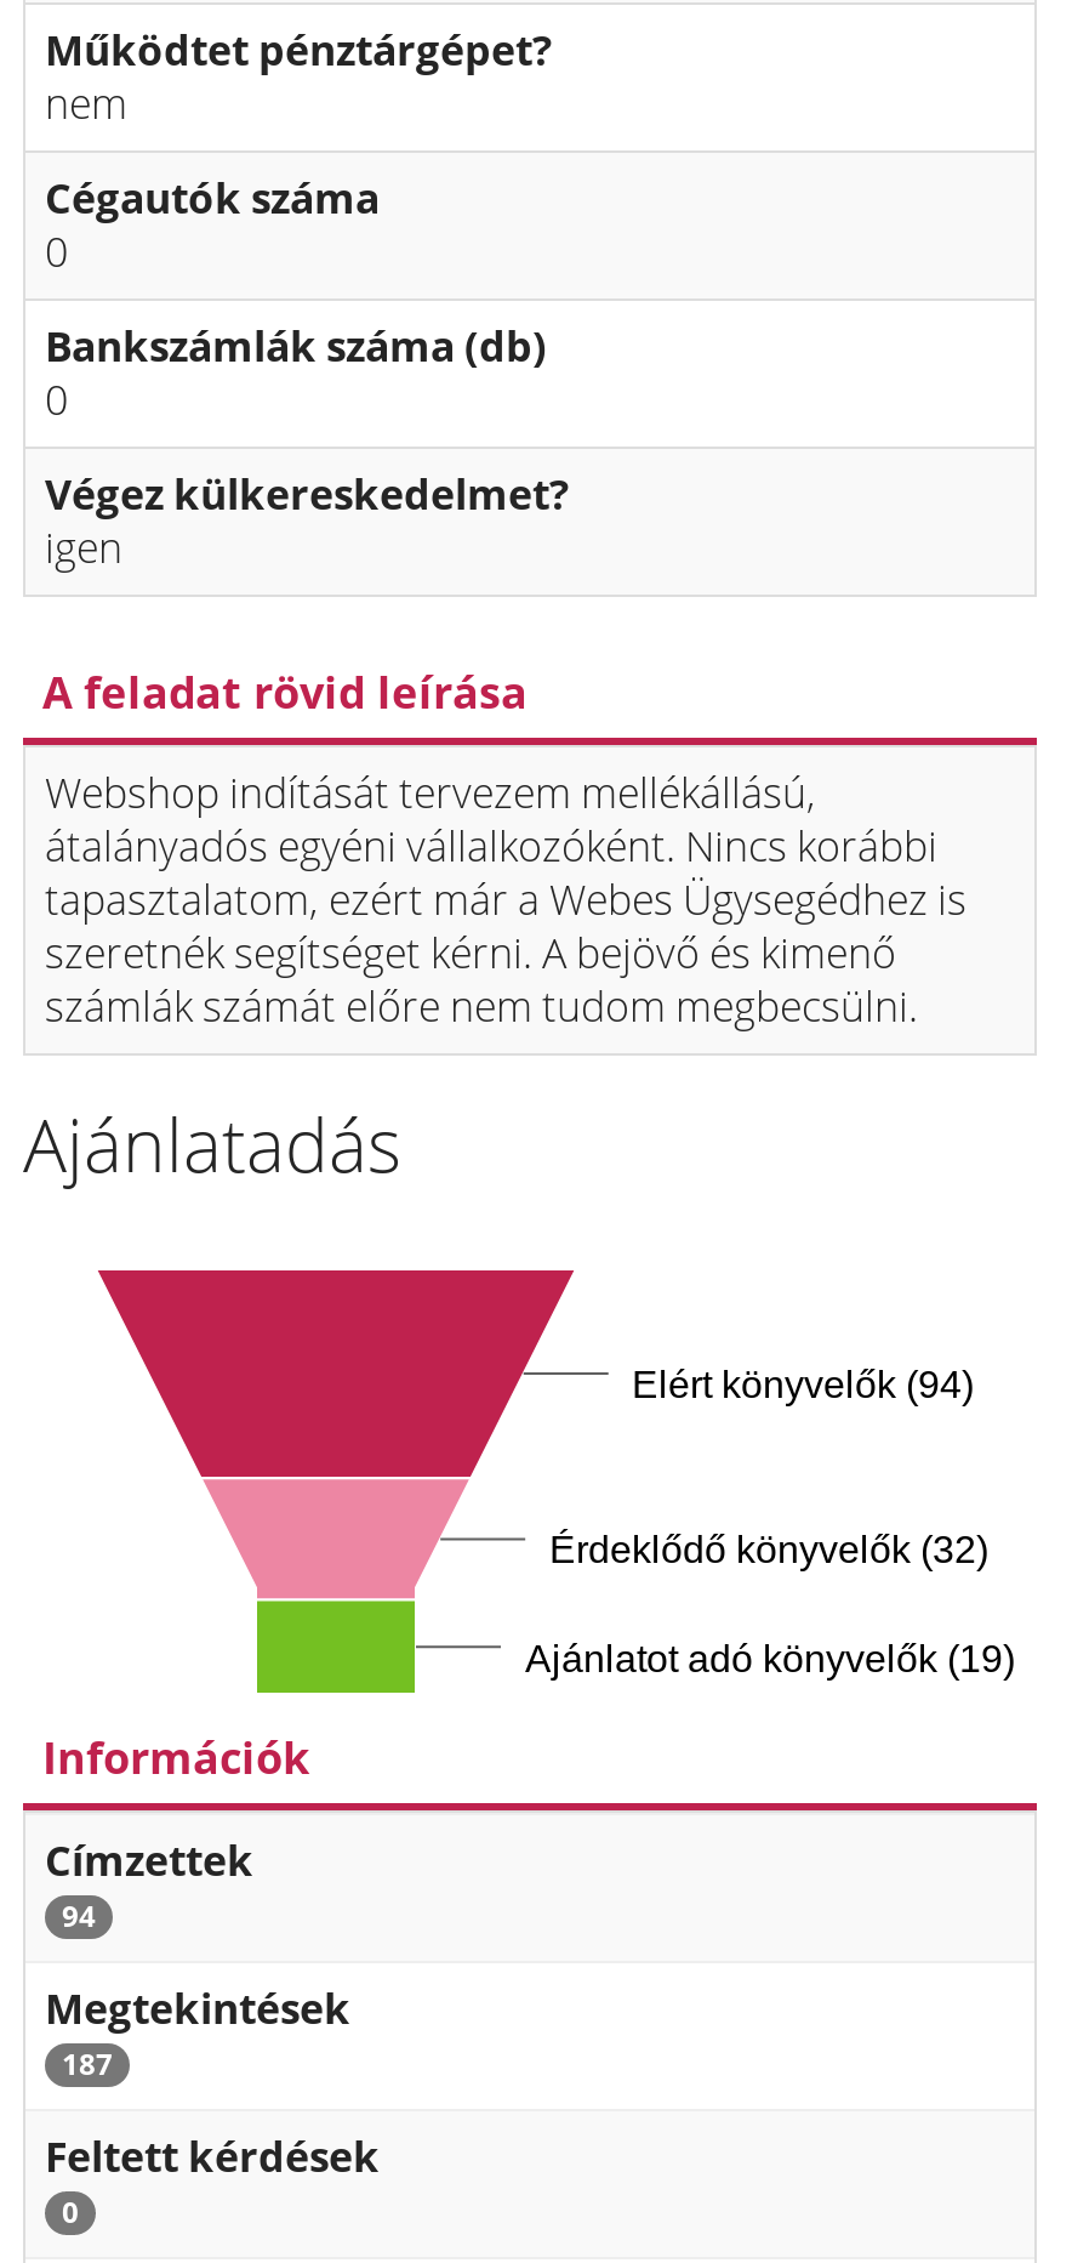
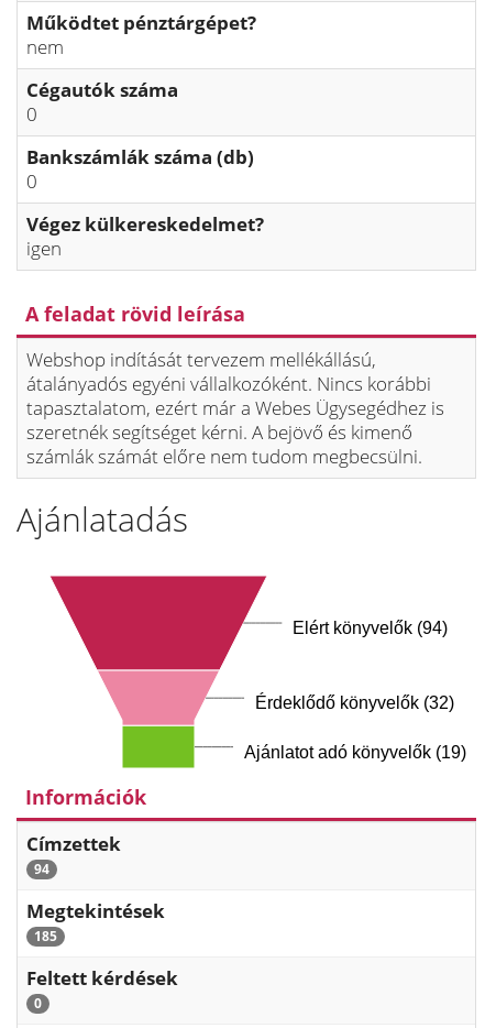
[62,2045,113,2086] 187 -> [34,927,57,946] 185

